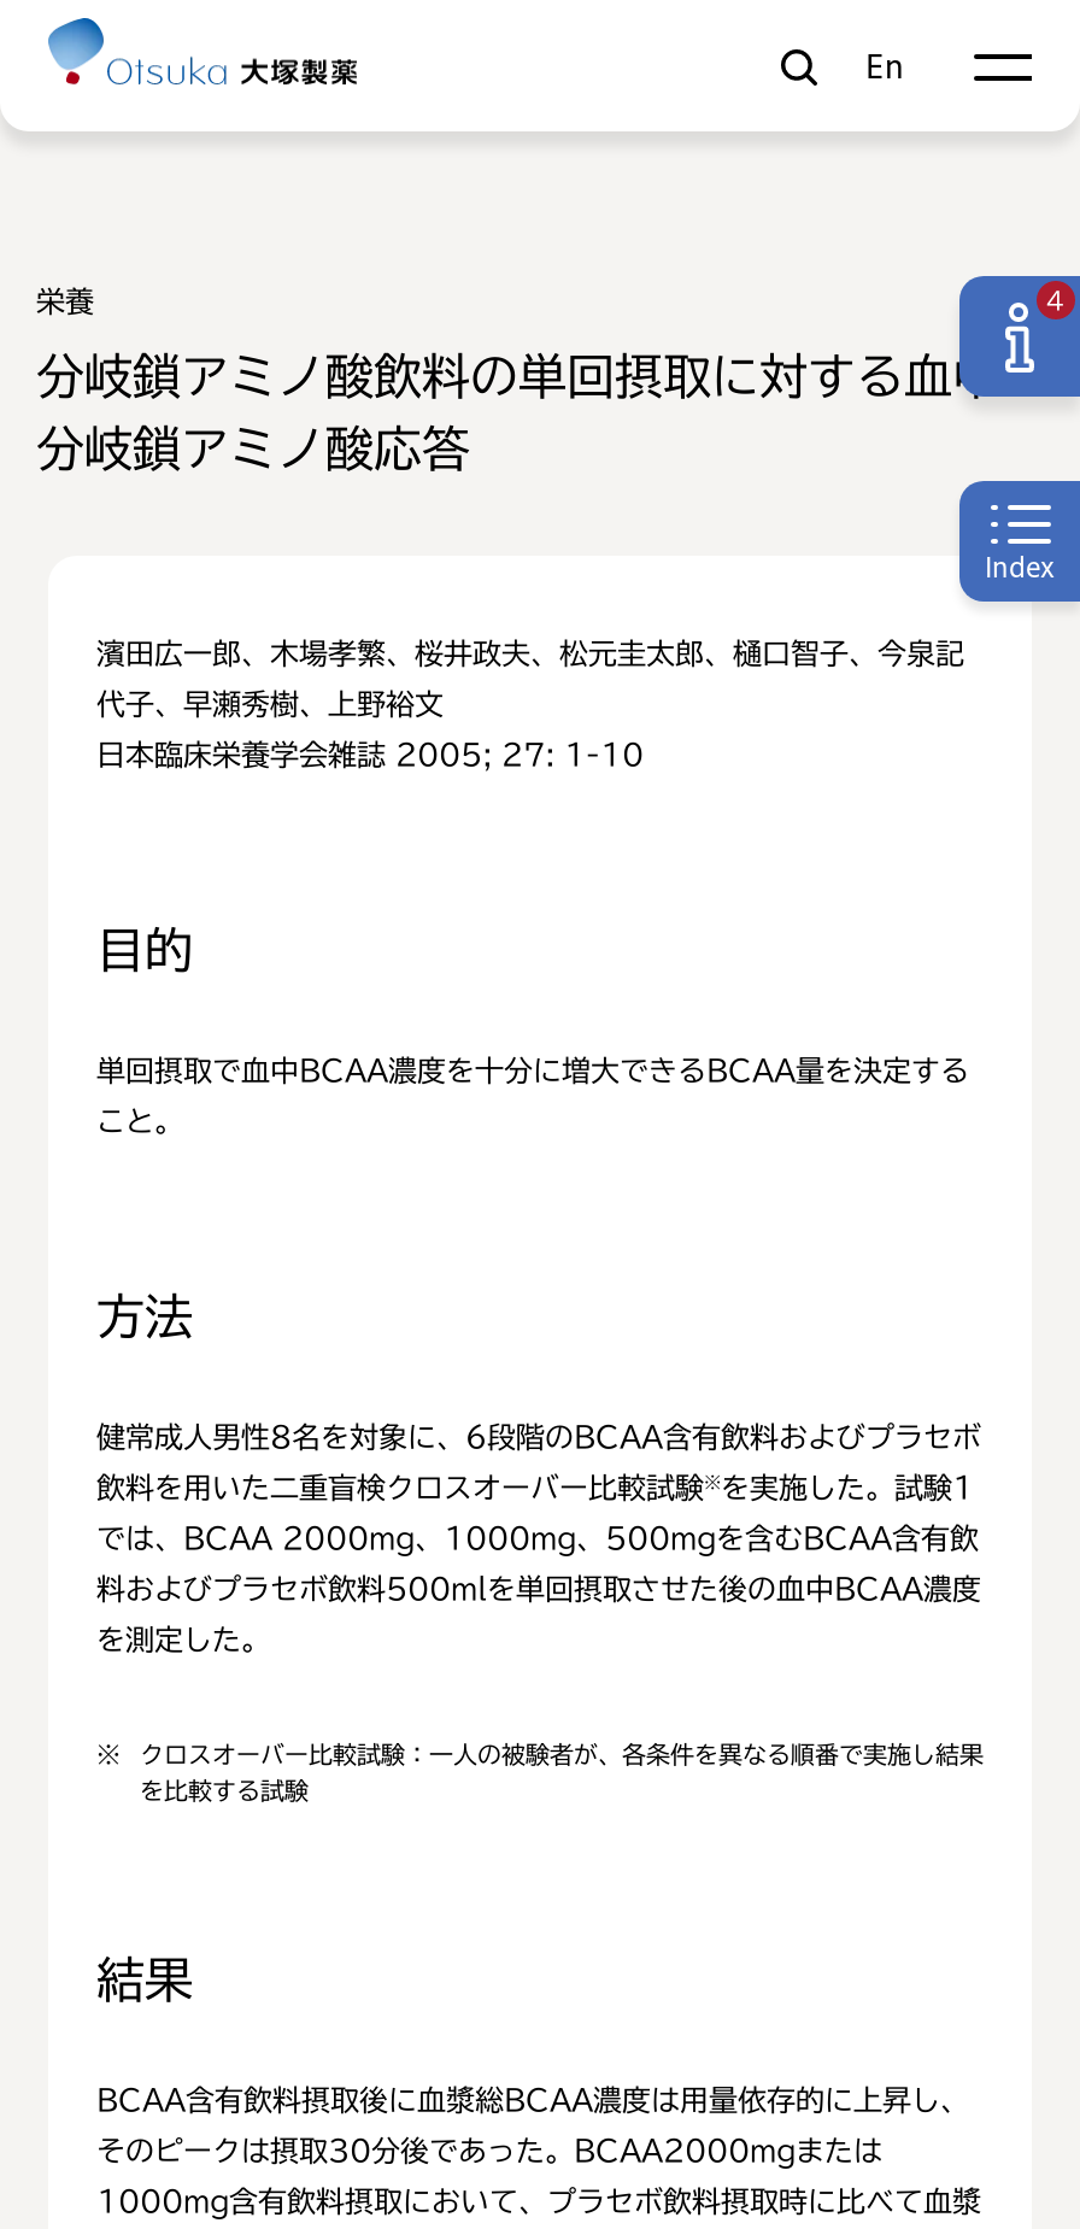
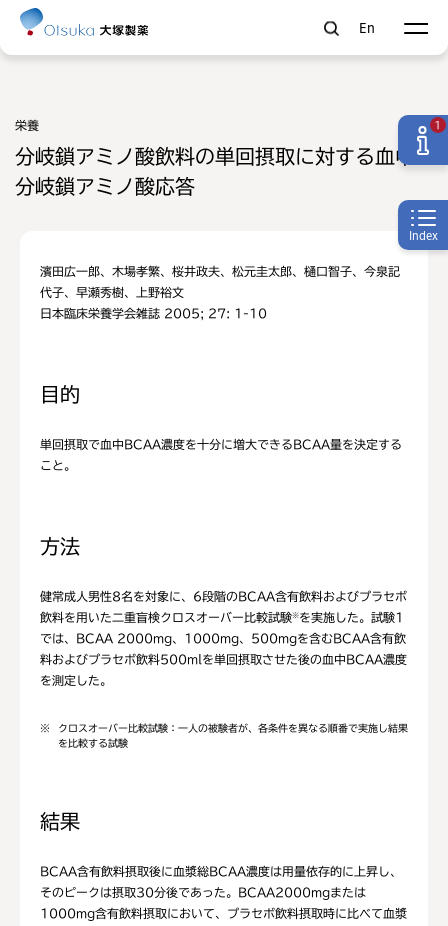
[1046,288,1066,312] 4 -> [434,120,442,130] 1

